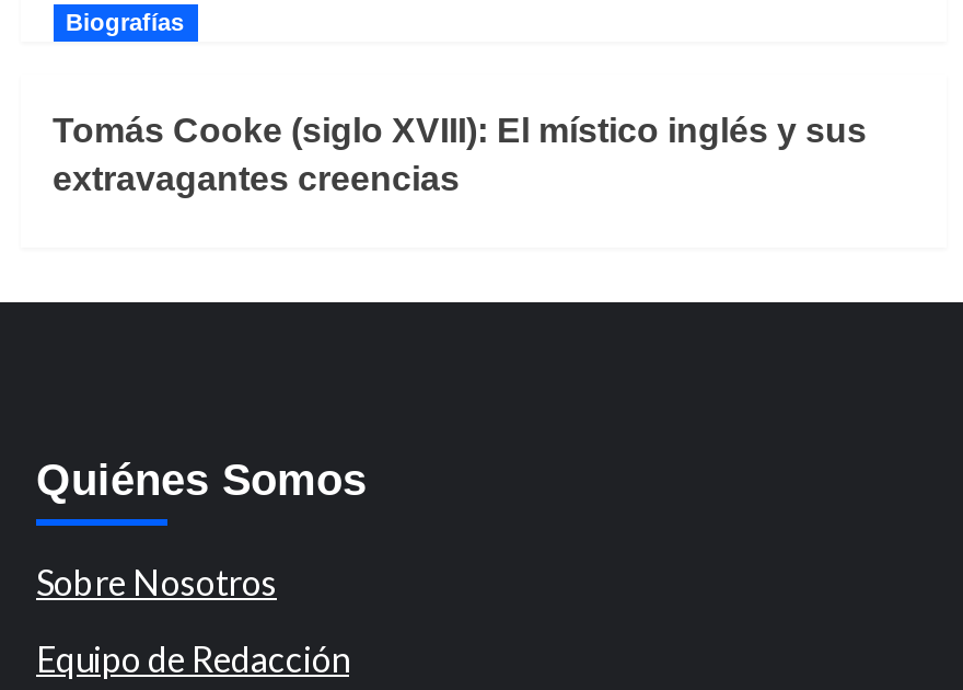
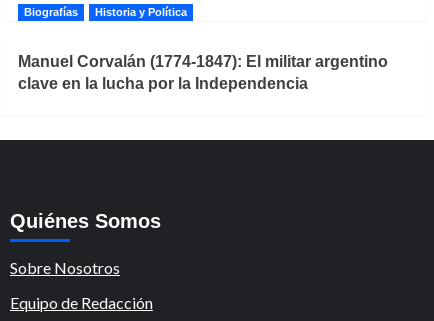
[53,112,867,198] Tomás Cooke (siglo XVIII): El místico inglés y sus | extravagantes creencias -> [17,6,387,92] Historia y Política | Manuel Corvalán (1774-1847): El militar argentino | clave en la lucha por la Independencia

